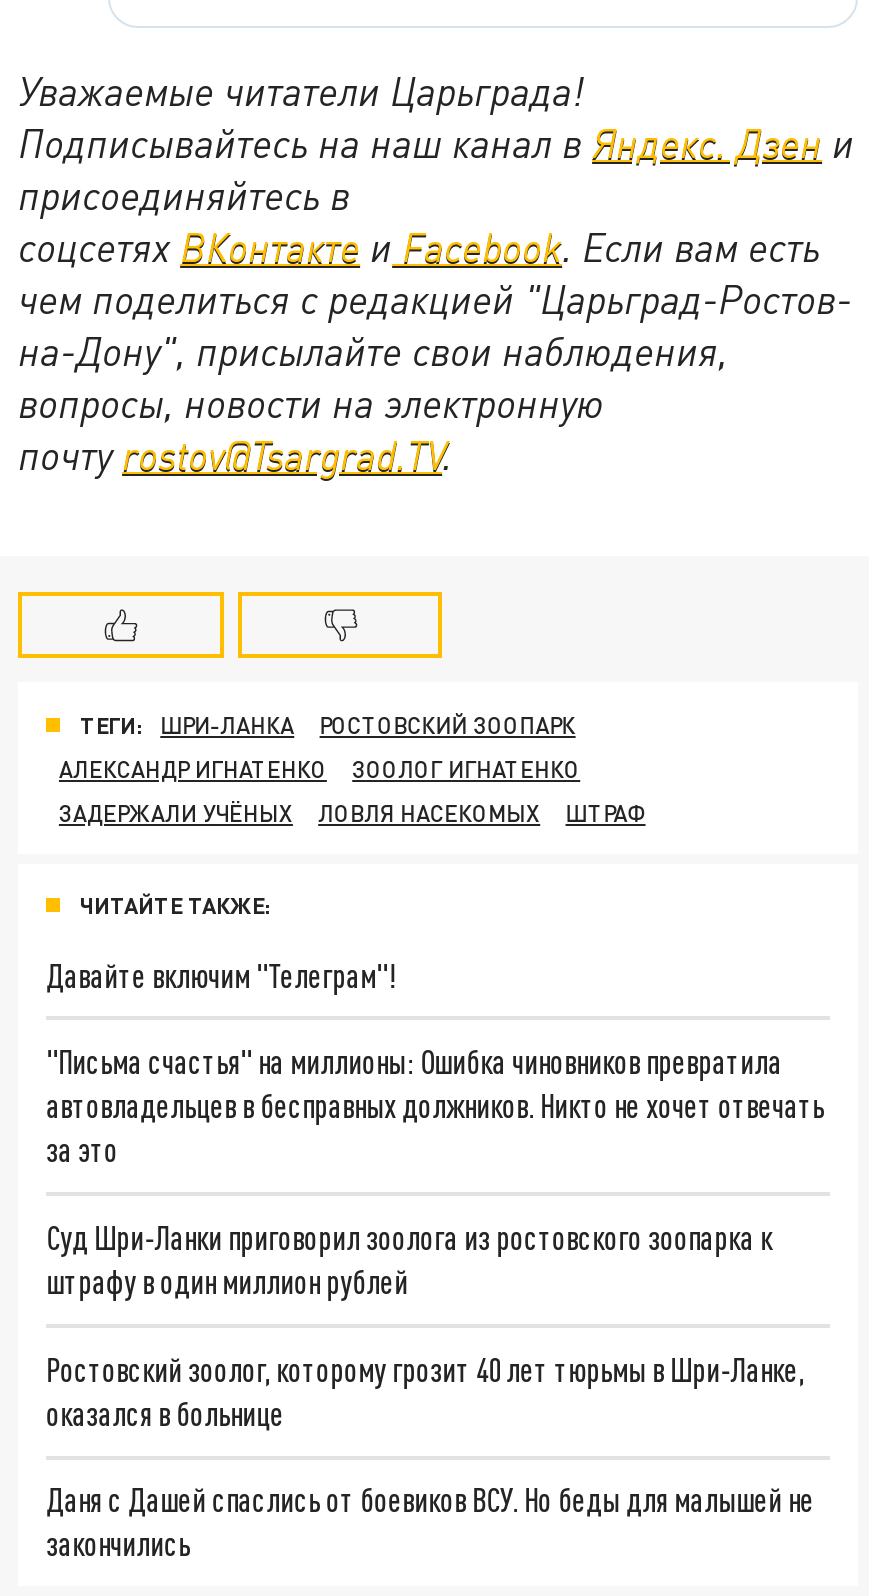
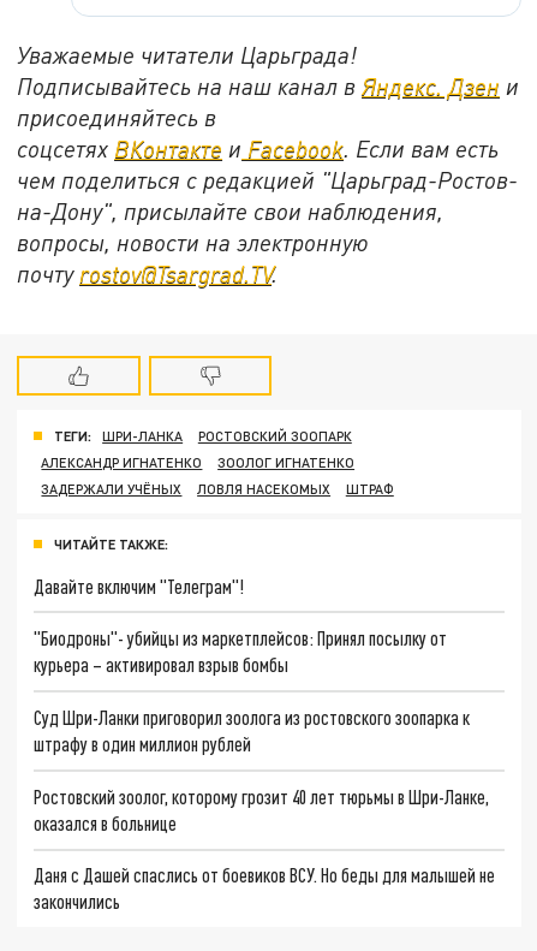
[46,1043,824,1169] "Письма счастья" на миллионы: Ошибка чиновников превратила | автовладельцев в бесправных должников. Никто не хочет отвечать | за это -> [34,627,447,676] "Биодроны"- убийцы из маркетплейсов: Принял посылку от | курьера – активировал взрыв бомбы

